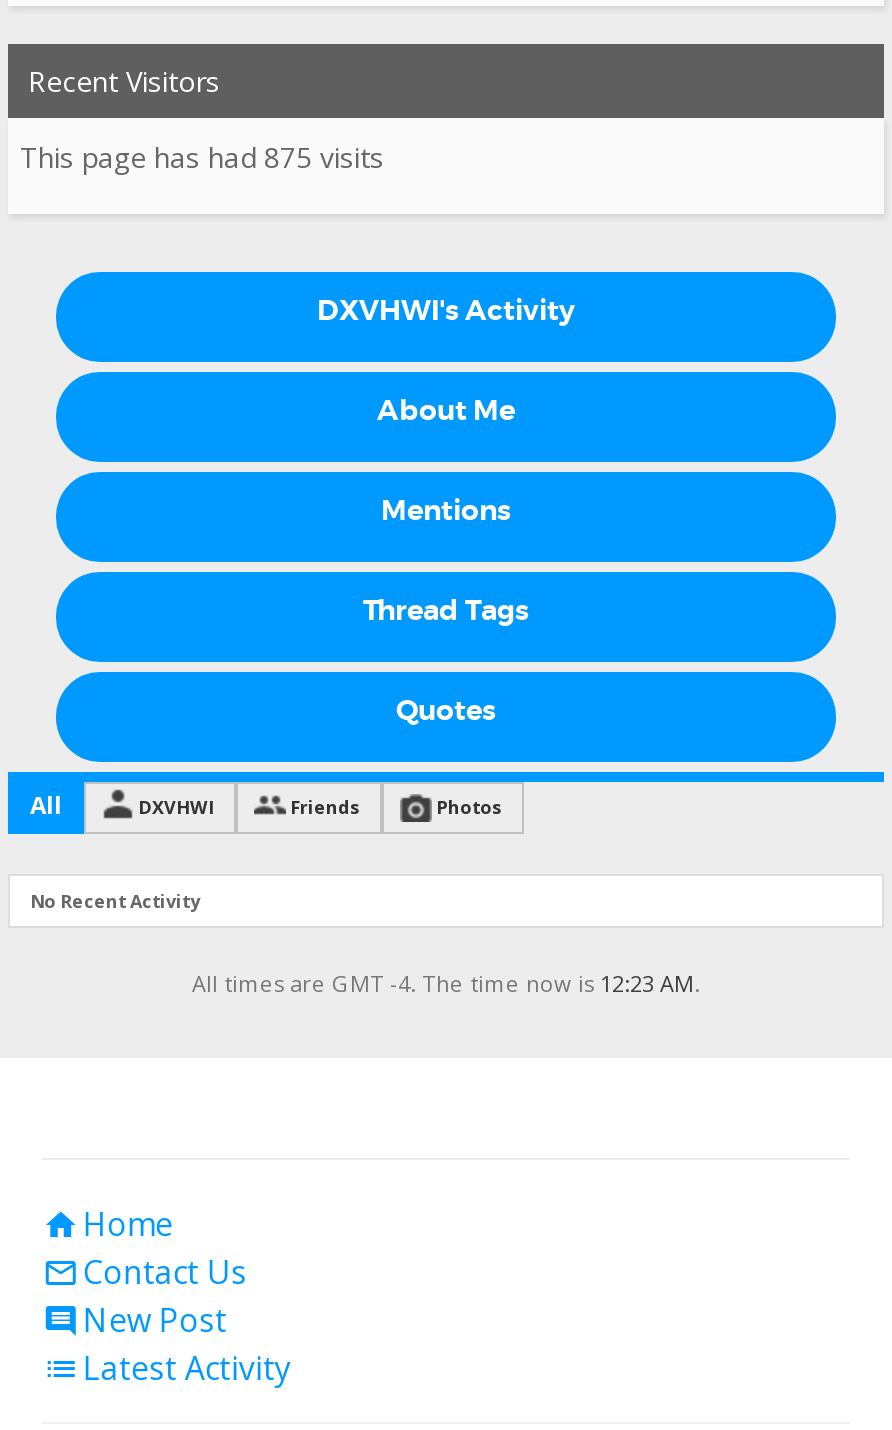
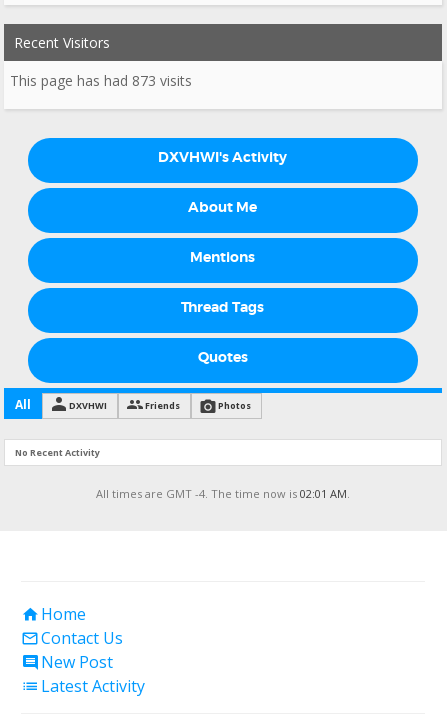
[20,138,384,176] This page has had 875 visits -> [10,71,192,90] This page has had 873 visits
[192,968,700,998] All times are GMT -4. The time now is 12:23 AM. -> [96,486,350,501] All times are GMT -4. The time now is 02:01 AM.

